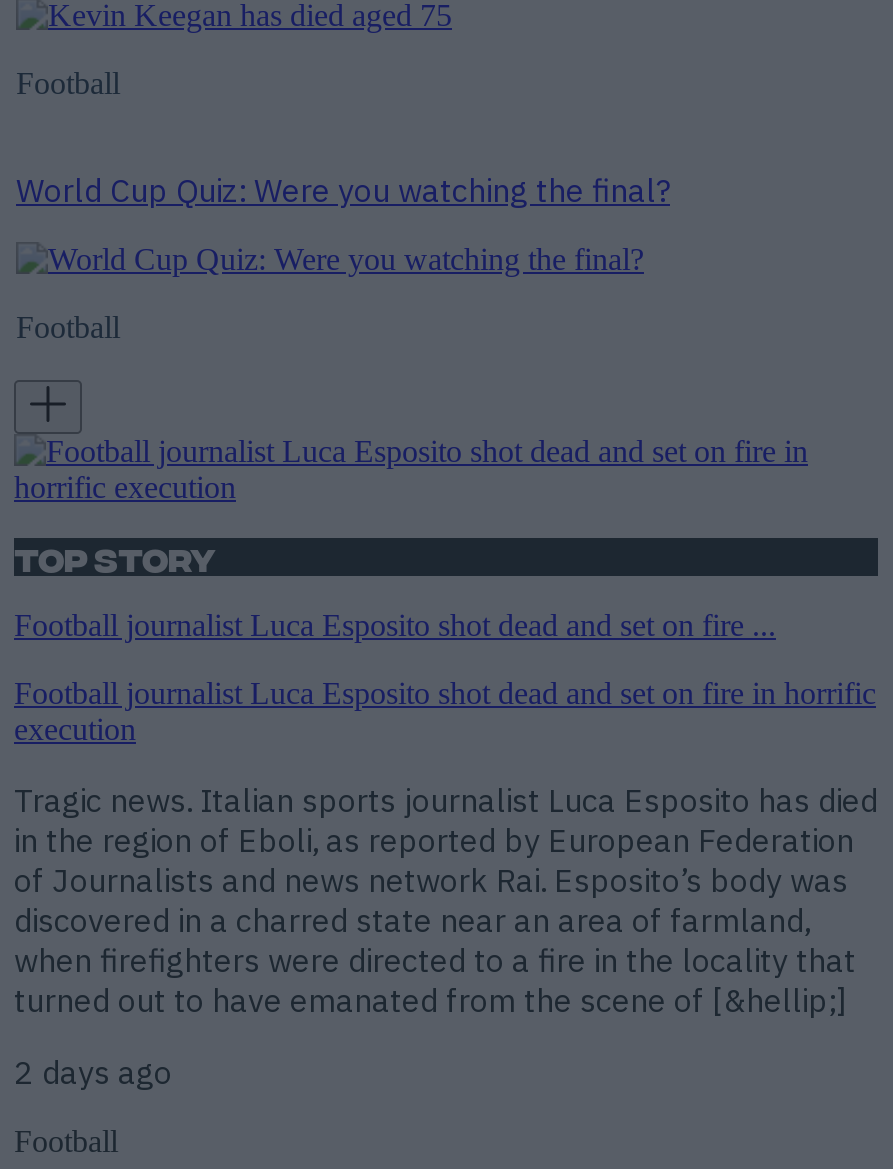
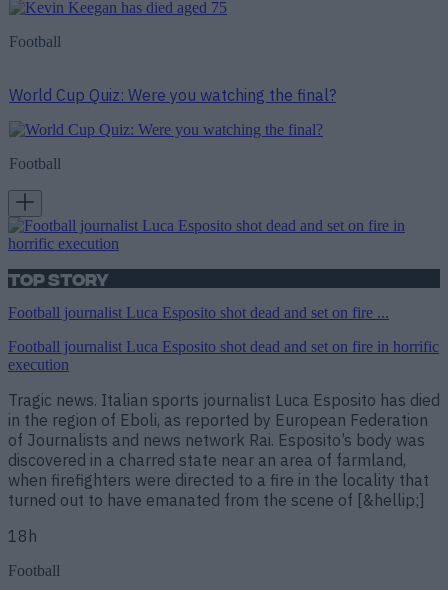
[14,1052,172,1092] 2 days ago -> [8,526,37,546] 18h

